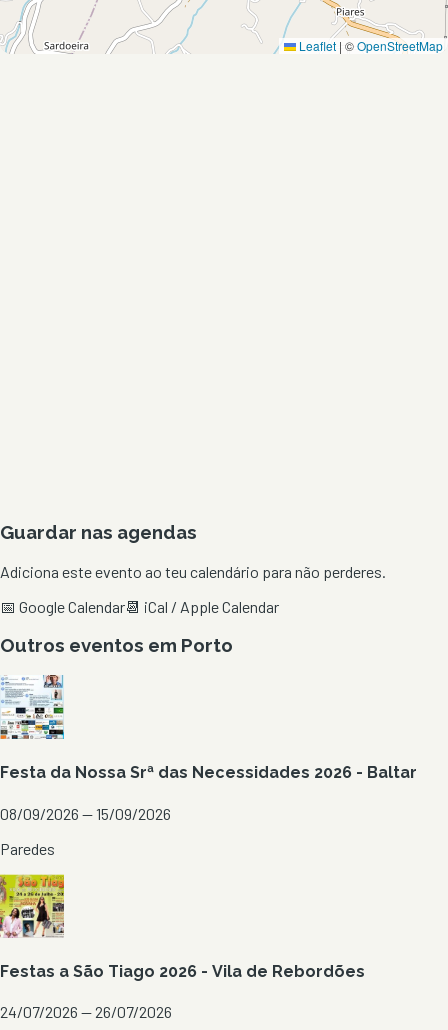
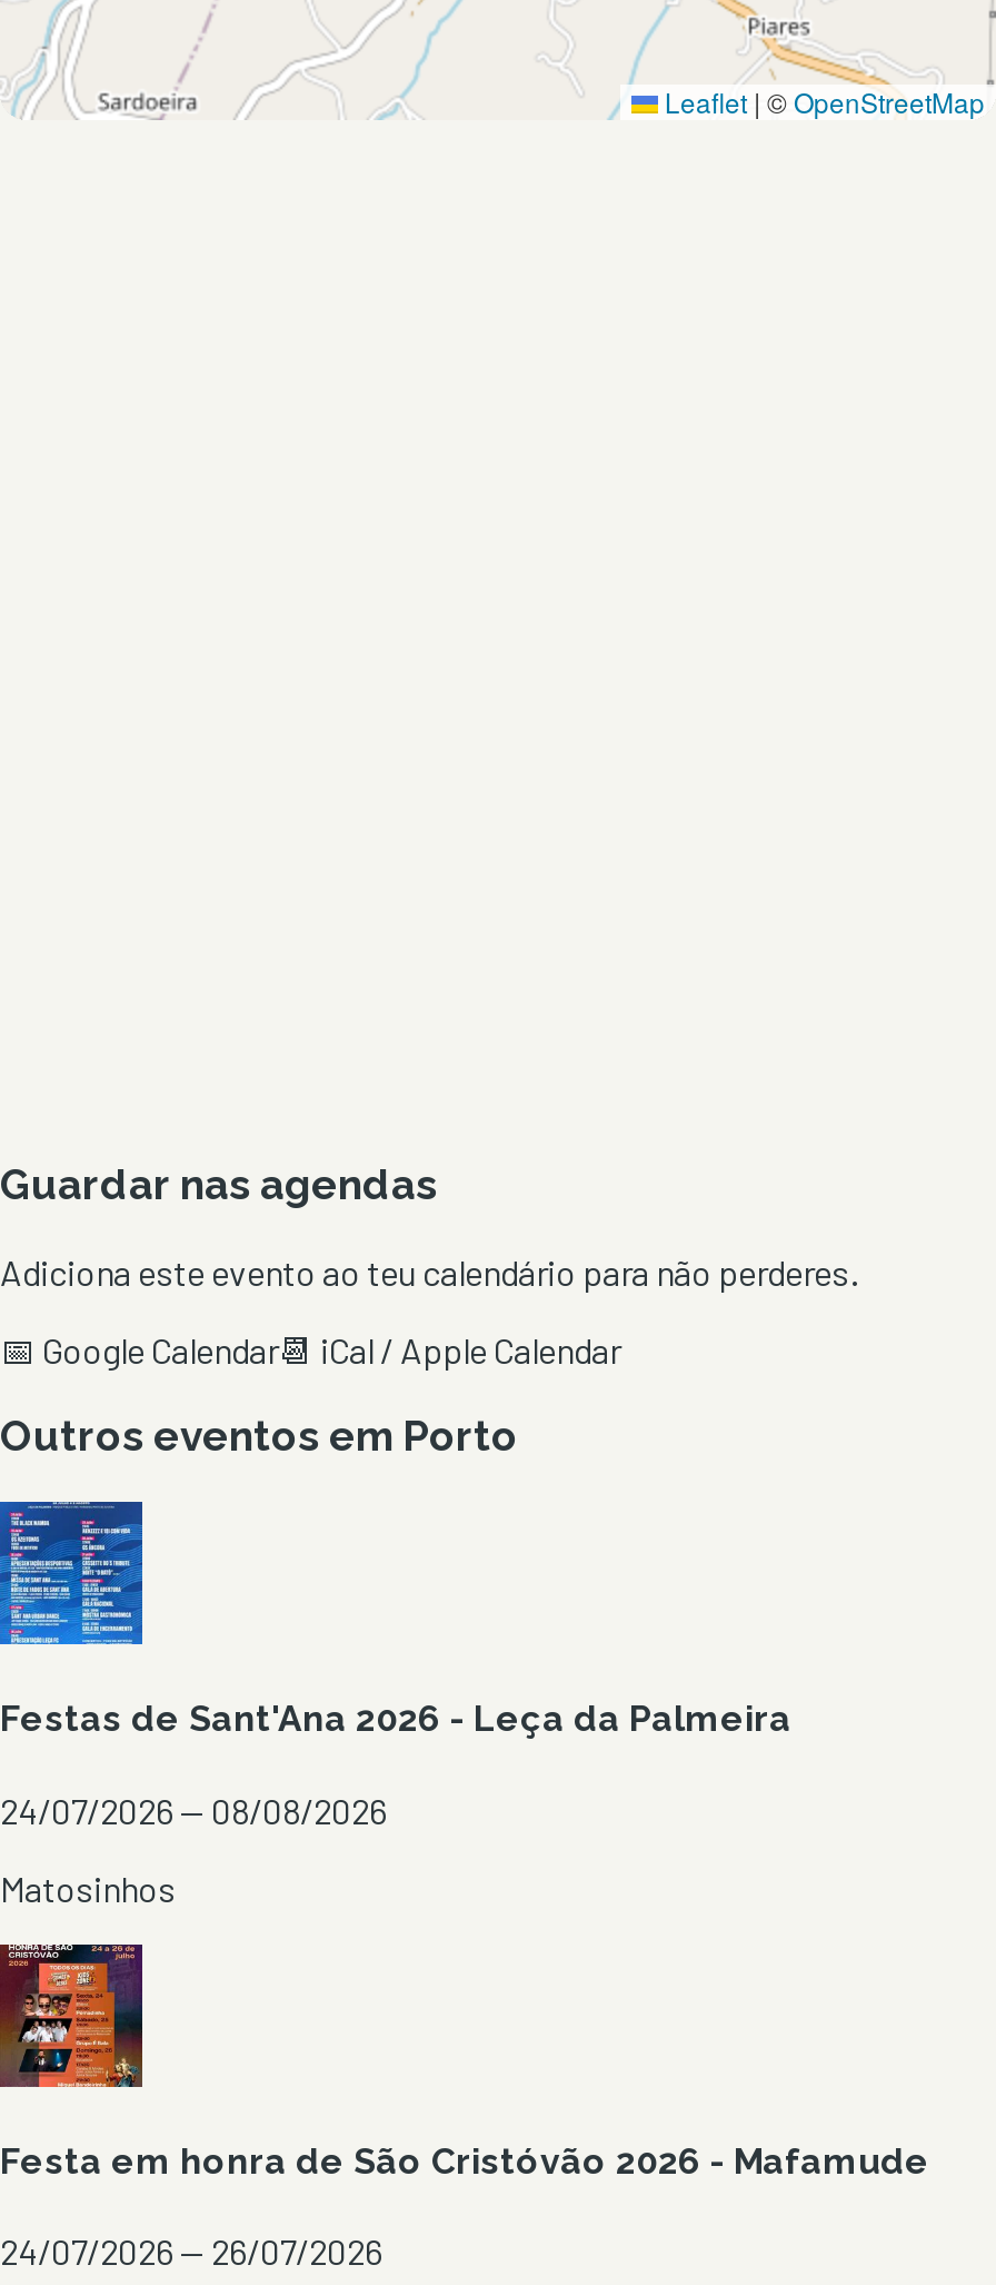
[0,674,417,782] [image] | Festa da Nossa Srª das Necessidades 2026 - Baltar -> [0,1500,791,1741] [image] | Festas de Sant'Ana 2026 - Leça da Palmeira
[0,804,171,823] 08/09/2026 — 15/09/2026 -> [0,1788,387,1830] 24/07/2026 — 08/08/2026
[0,839,55,858] Paredes -> [0,1866,176,1908] Matosinhos
[0,873,365,981] [image] | Festas a São Tiago 2026 - Vila de Rebordões -> [0,1942,929,2182] [image] | Festa em honra de São Cristóvão 2026 - Mafamude

